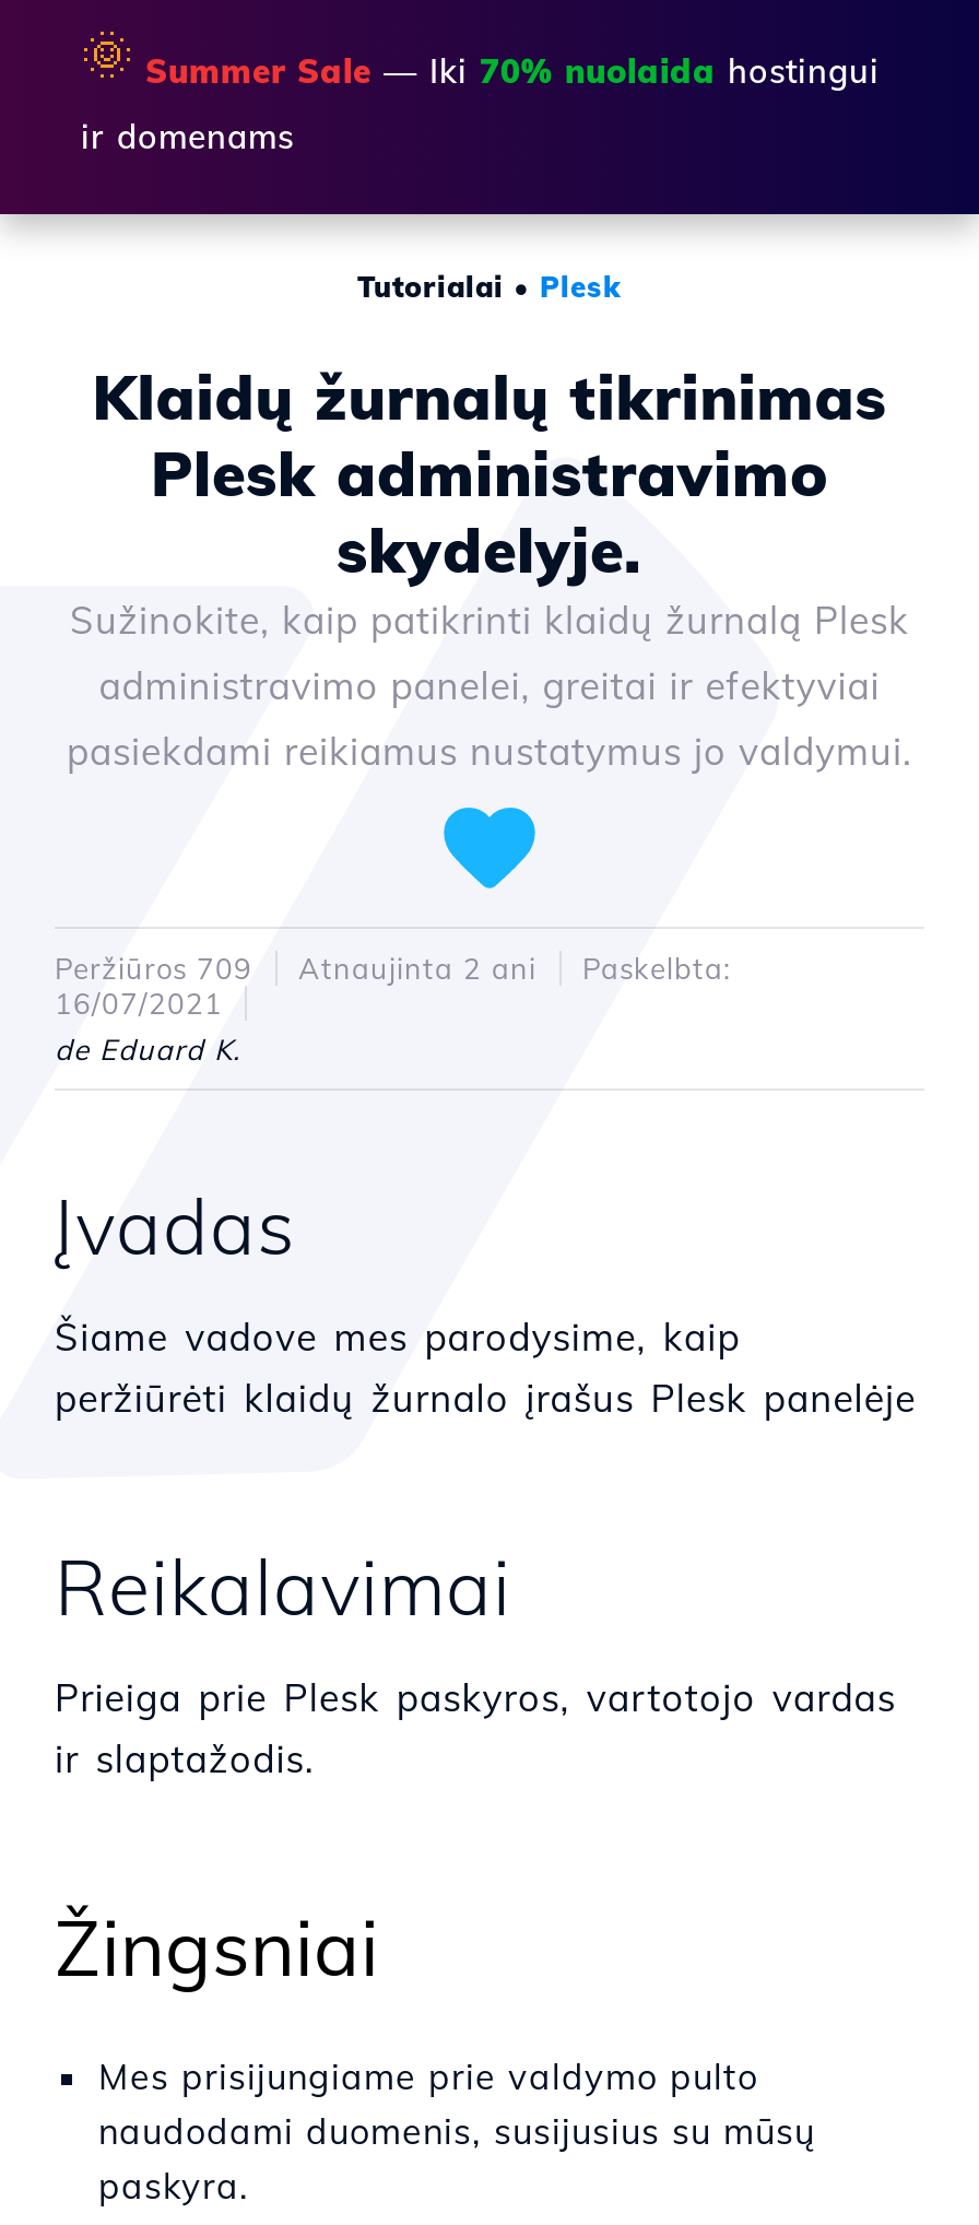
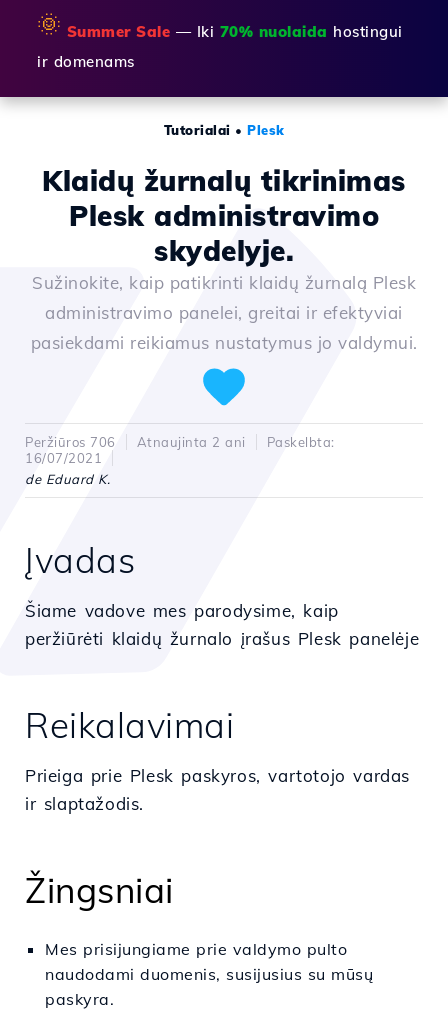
[55,951,731,986] Peržiūros 709 Atnaujinta 2 ani Paskelbta: -> [25,434,334,450] Peržiūros 706 Atnaujinta 2 ani Paskelbta:

